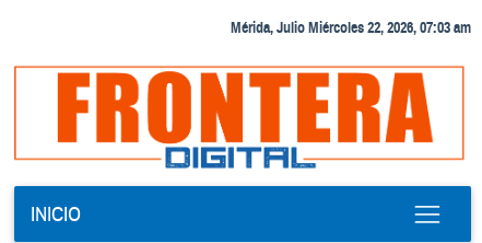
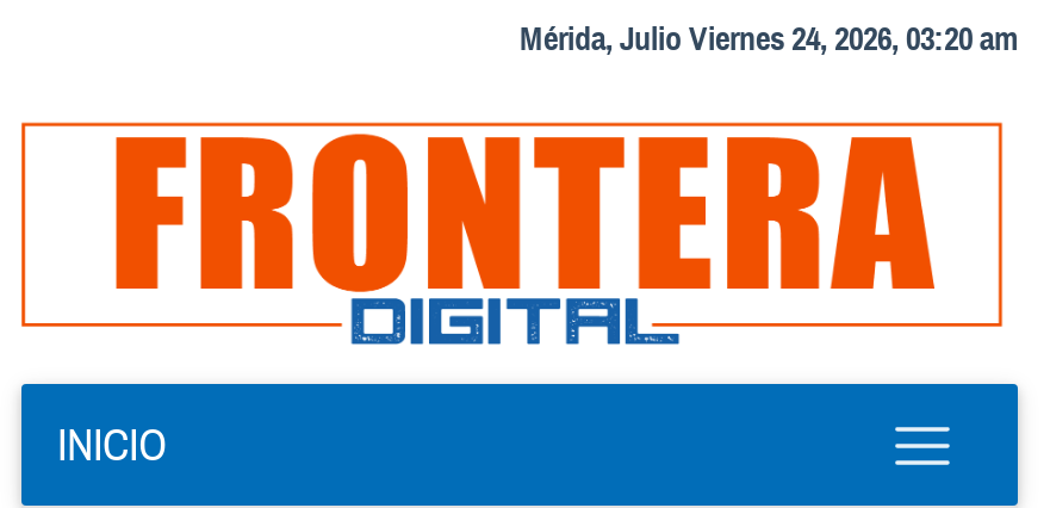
[231,19,471,37] Mérida, Julio Miércoles 22, 2026, 07:03 am -> [520,19,1018,60] Mérida, Julio Viernes 24, 2026, 03:20 am

